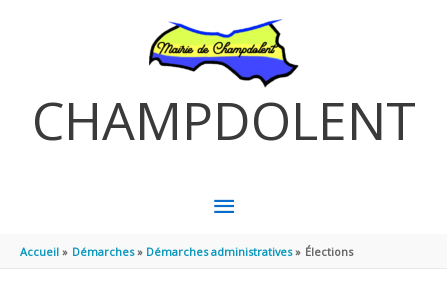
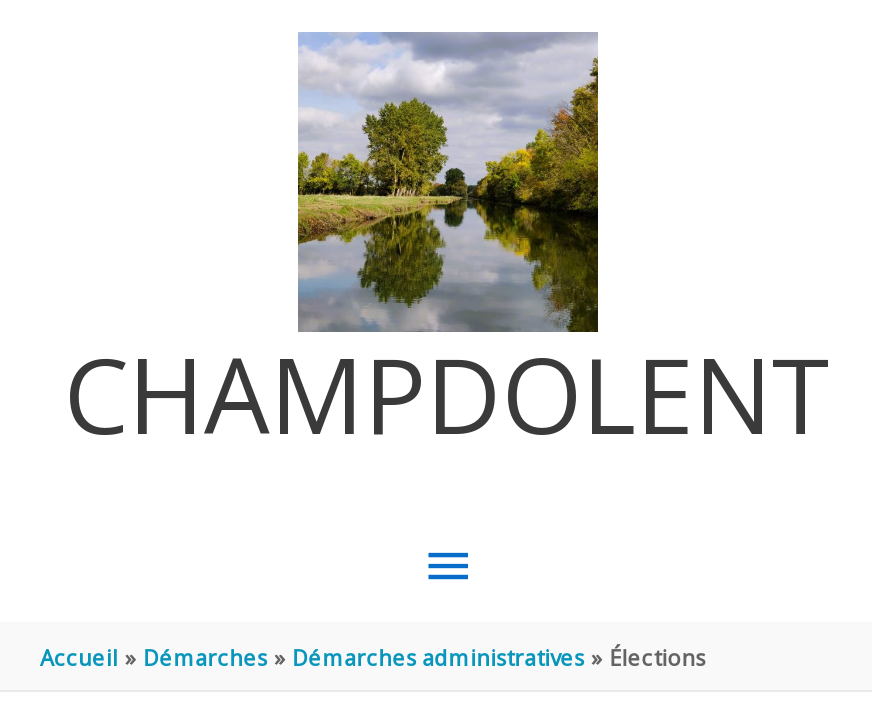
[149,16,299,81] [image] -> [296,30,600,316] [image]

